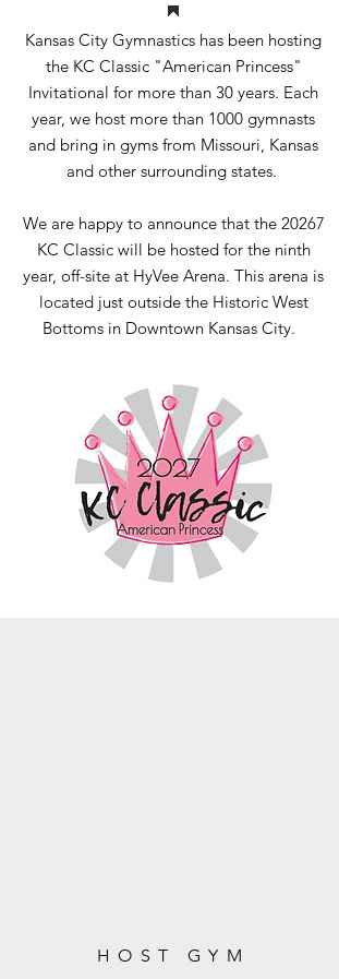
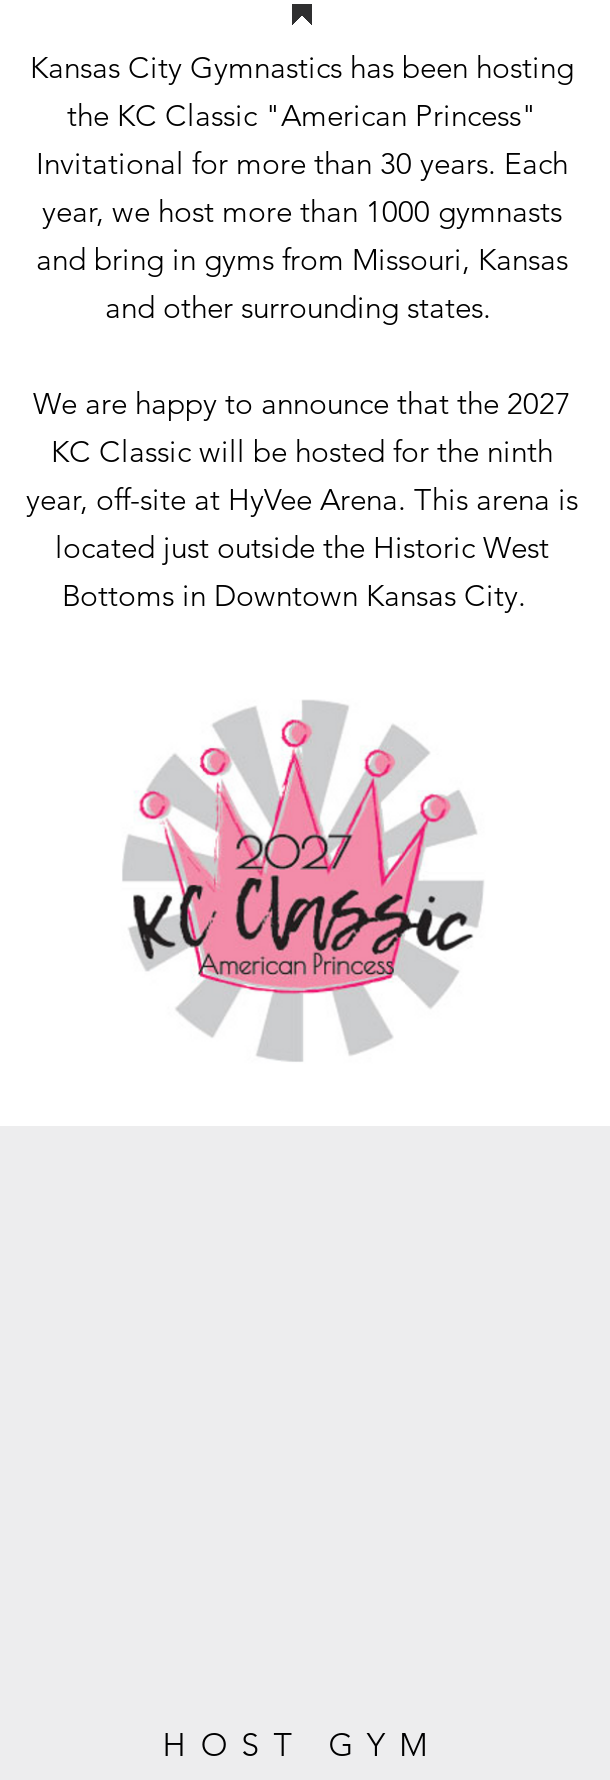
[22,213,324,234] We are happy to announce that the 20267 -> [33,384,571,422] We are happy to announce that the 2027

